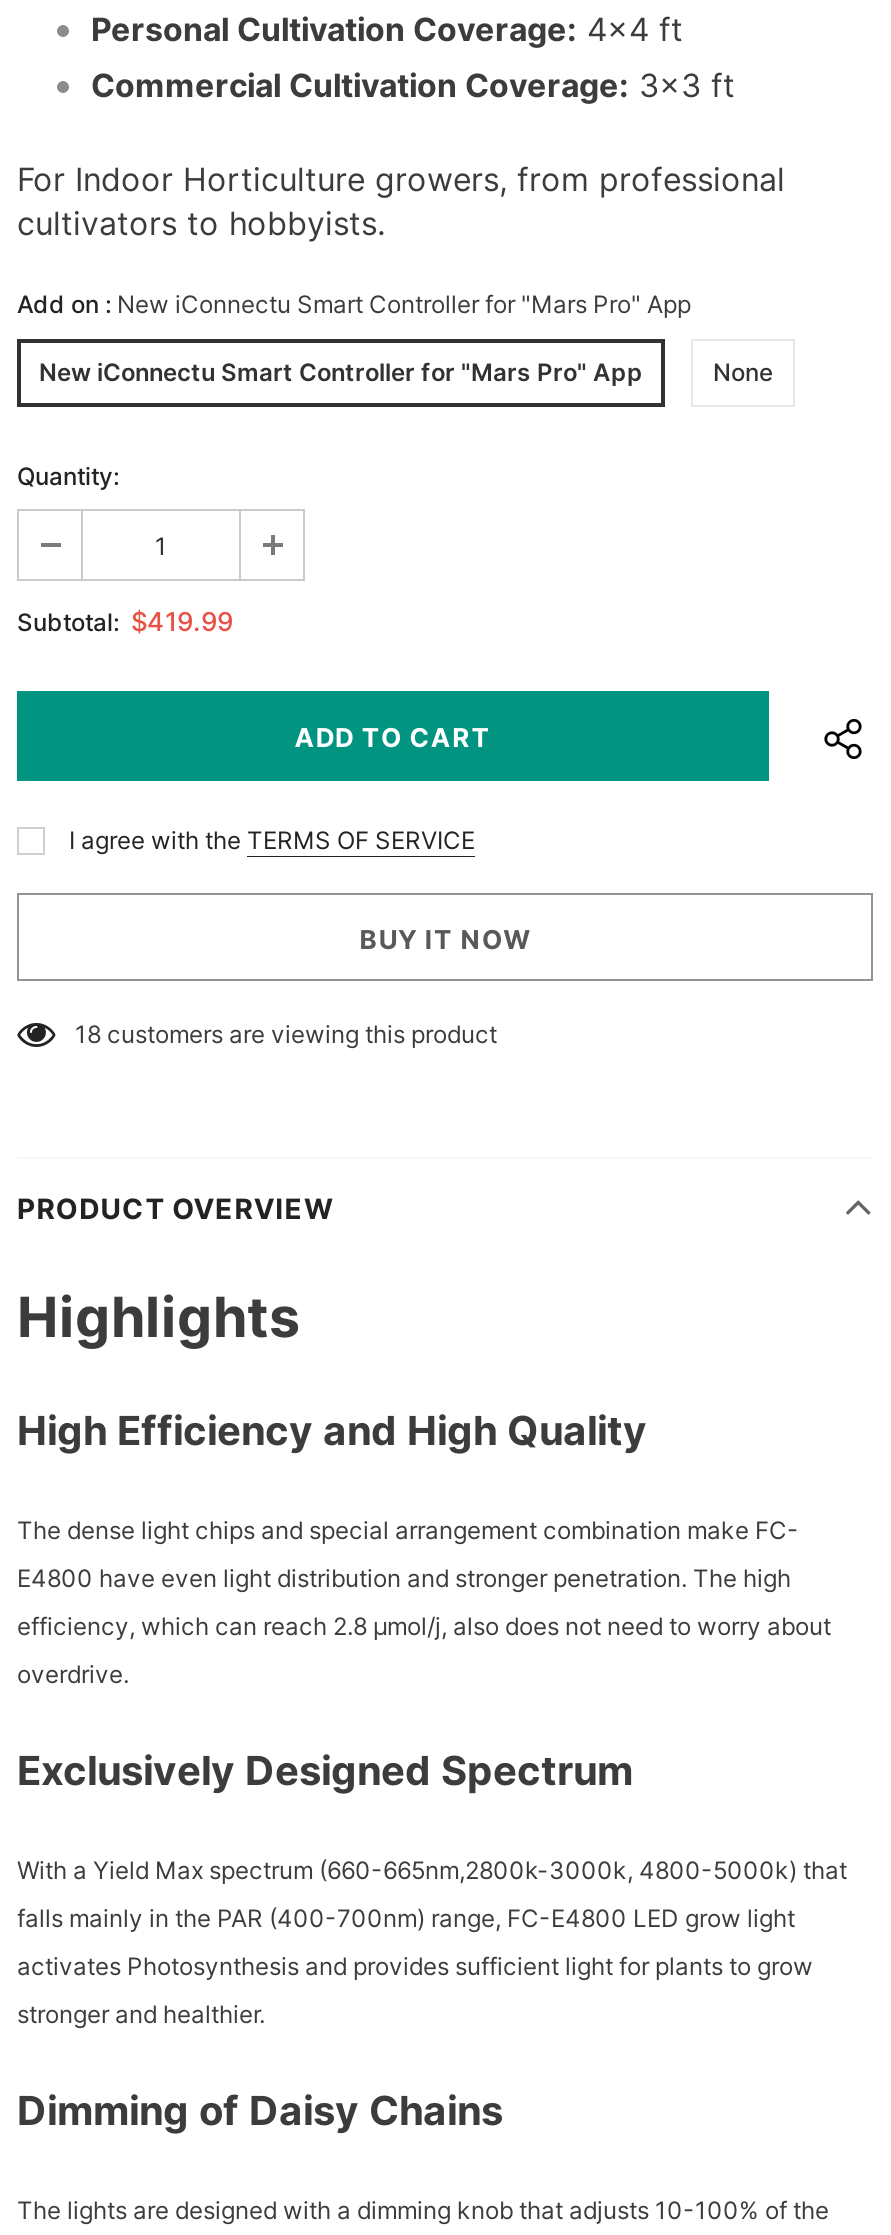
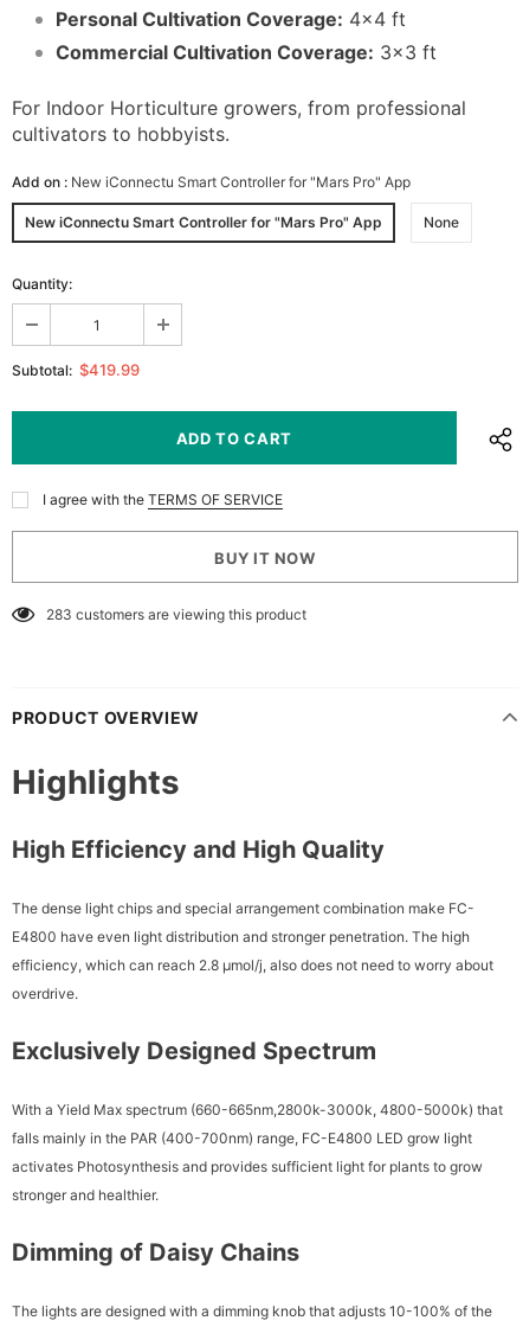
[75,1019,497,1049] 18 customers are viewing this product -> [46,606,306,623] 283 customers are viewing this product

